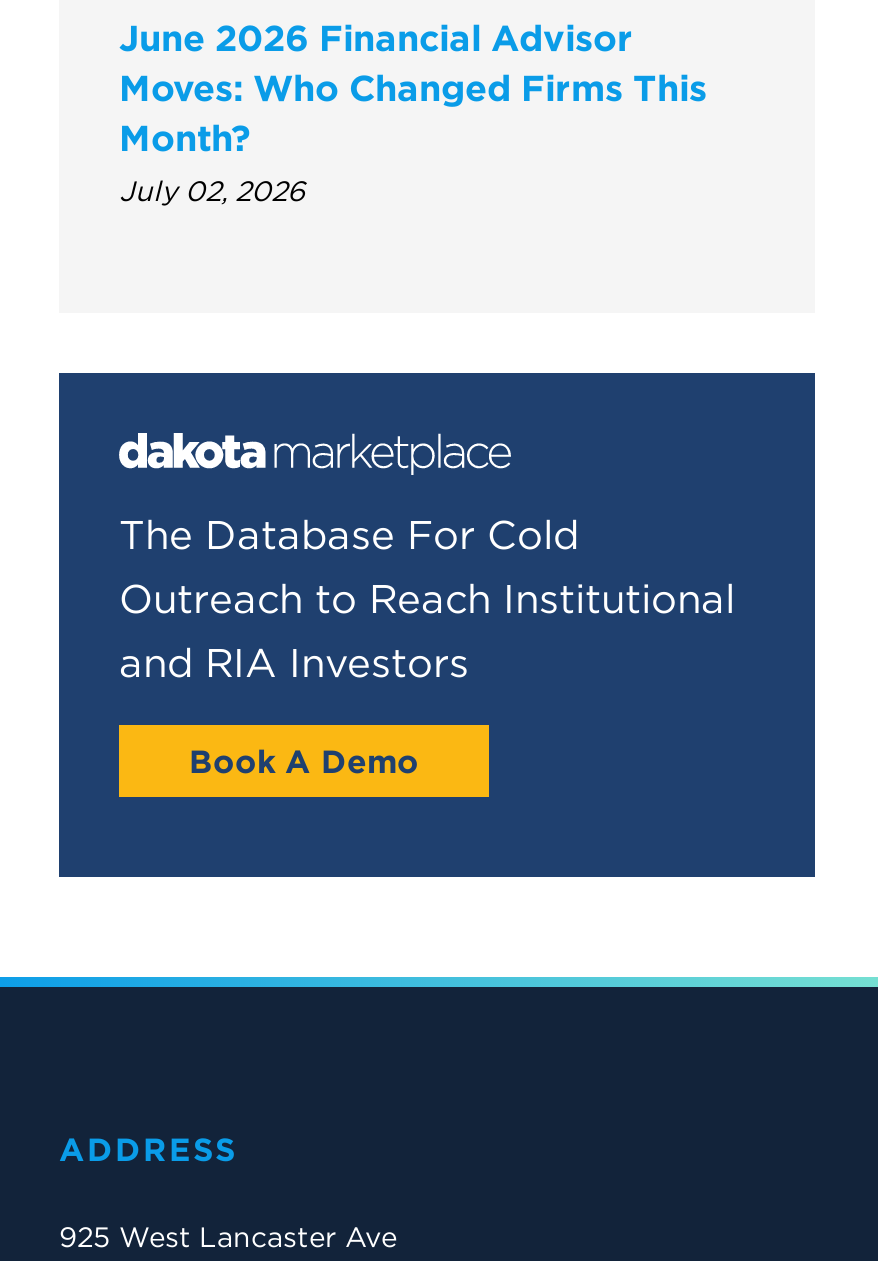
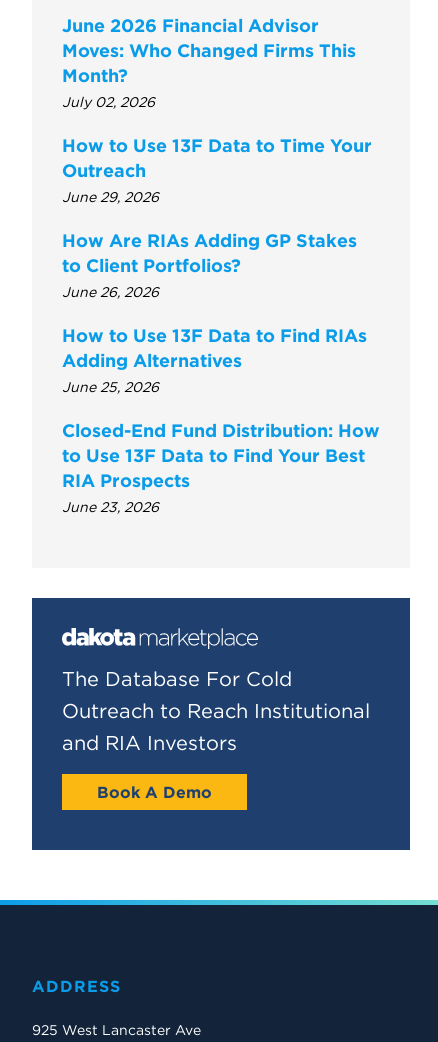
none -> [62,134,380,516] How to Use 13F Data to Time Your | Outreach | June 29, 2026 | How Are RIAs Adding GP Stakes | to Client Portfolios? | June 26, 2026 | How to Use 13F Data to Find RIAs | Adding Alternatives | June 25, 2026 | Closed-End Fund Distribution: How | to Use 13F Data to Find Your Best | RIA Prospects | June 23, 2026

